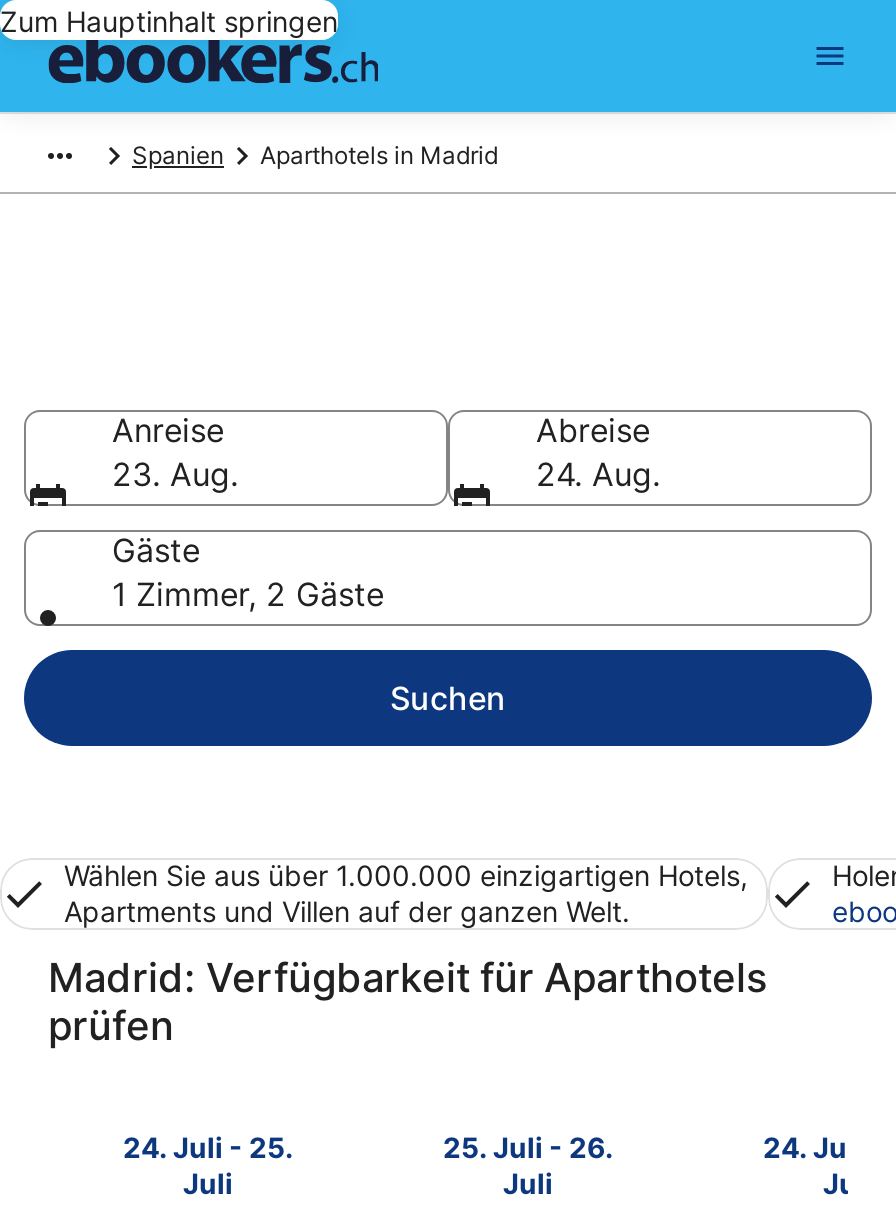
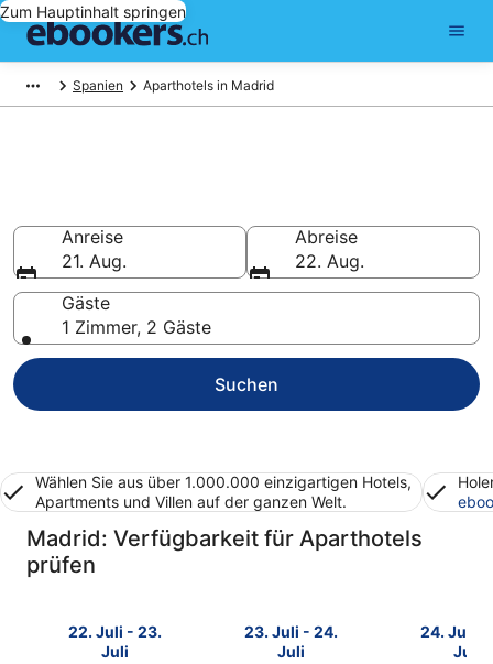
[112,454,238,494] 23. Aug. -> [62,250,127,272] 21. Aug.
[536,454,660,494] 24. Aug. -> [295,250,364,272] 22. Aug.
[123,1130,293,1164] 24. Juli - 25. -> [68,622,161,641] 22. Juli - 23.
[443,1130,613,1164] 25. Juli - 26. -> [244,622,337,641] 23. Juli - 24.

